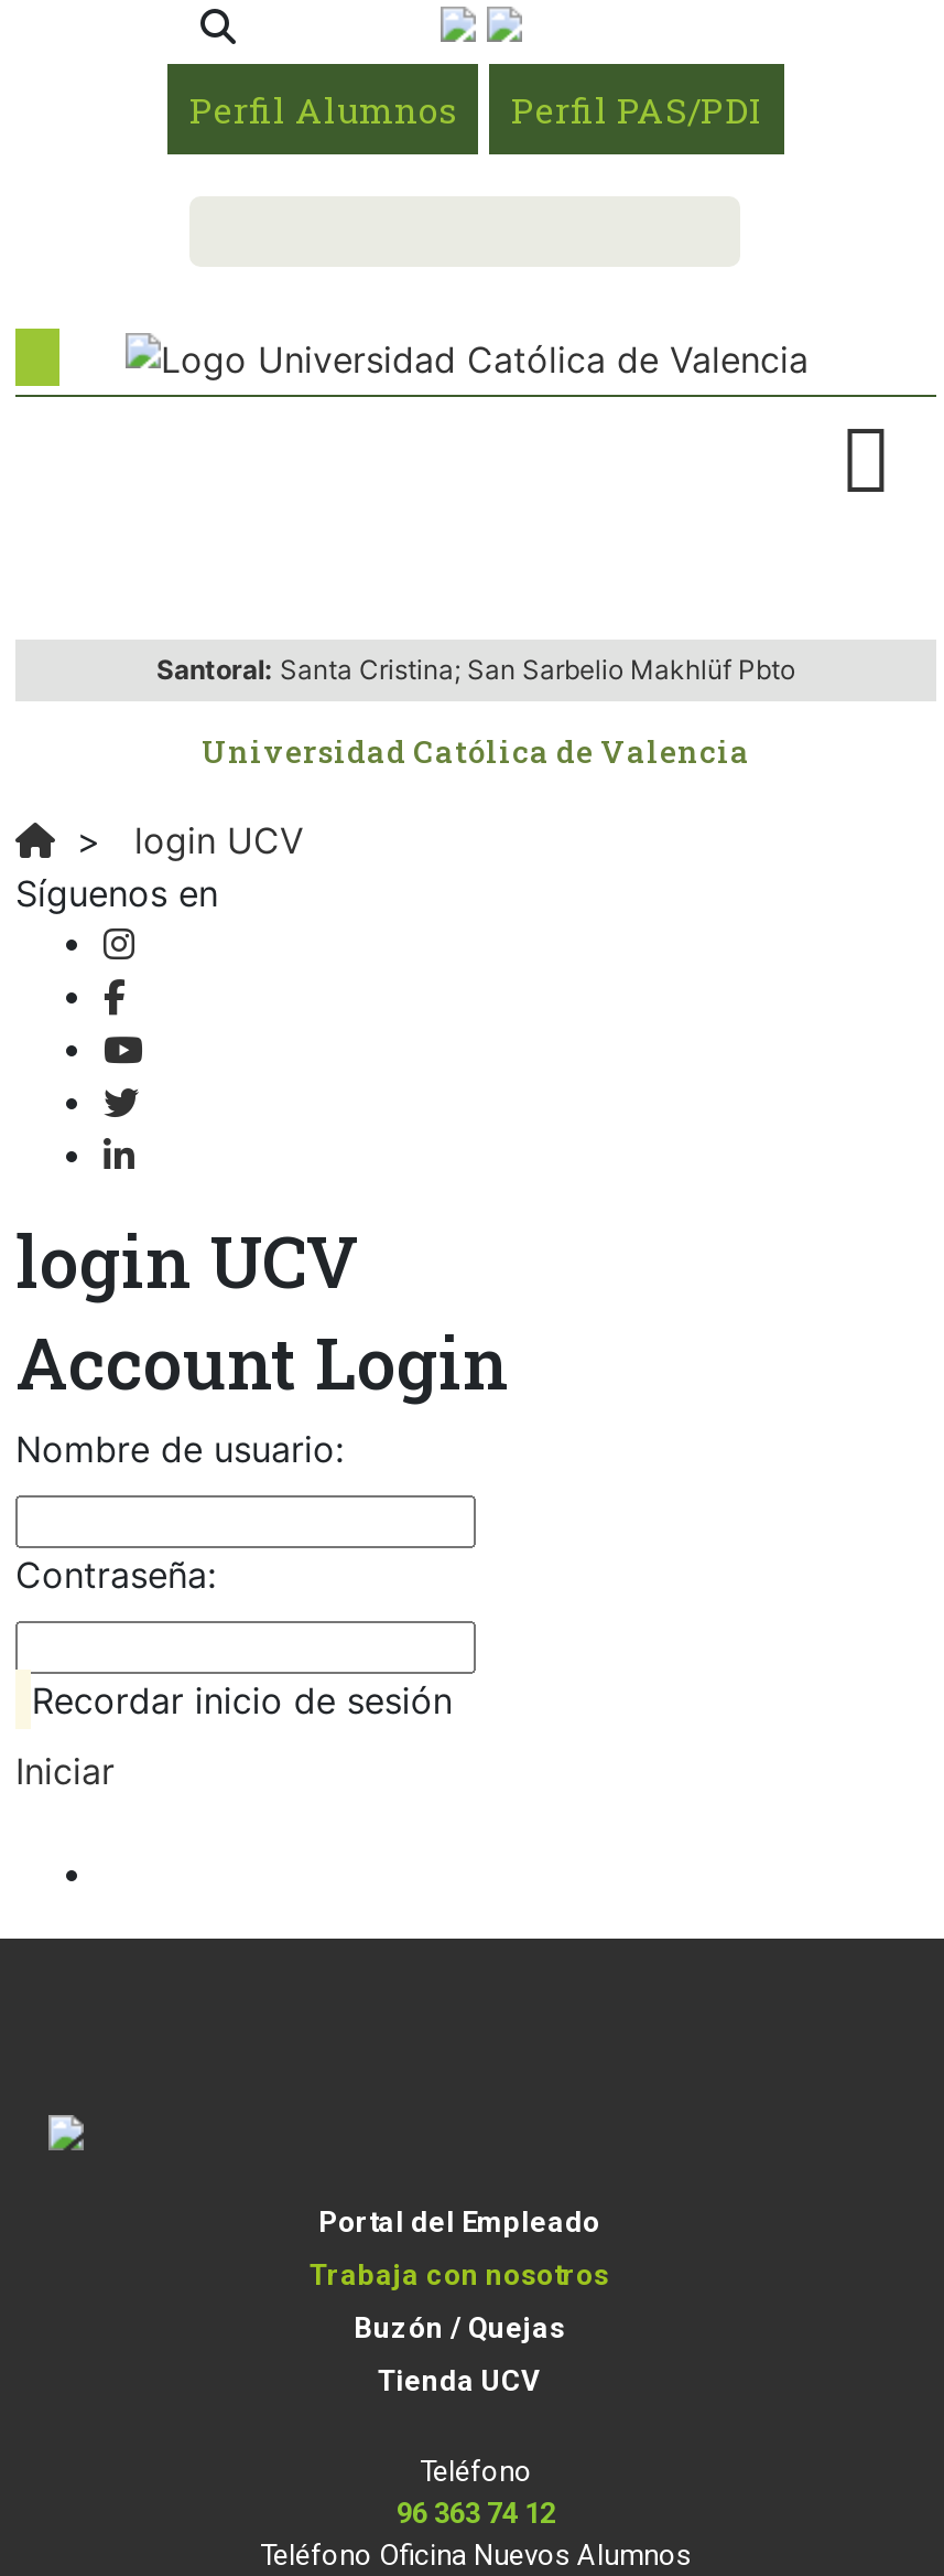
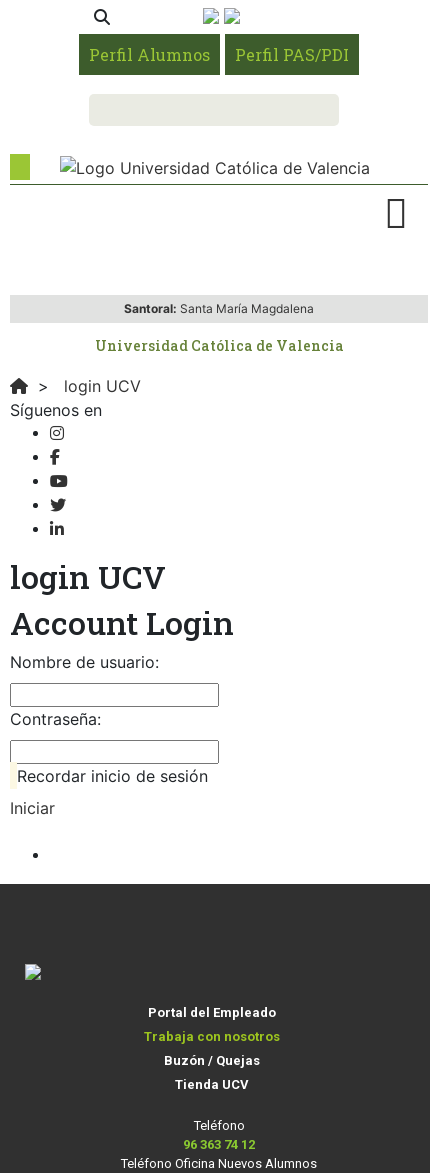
[156,652,795,685] Santoral: Santa Cristina; San Sarbelio Makhlüf Pbto -> [124,301,314,316] Santoral: Santa María Magdalena

